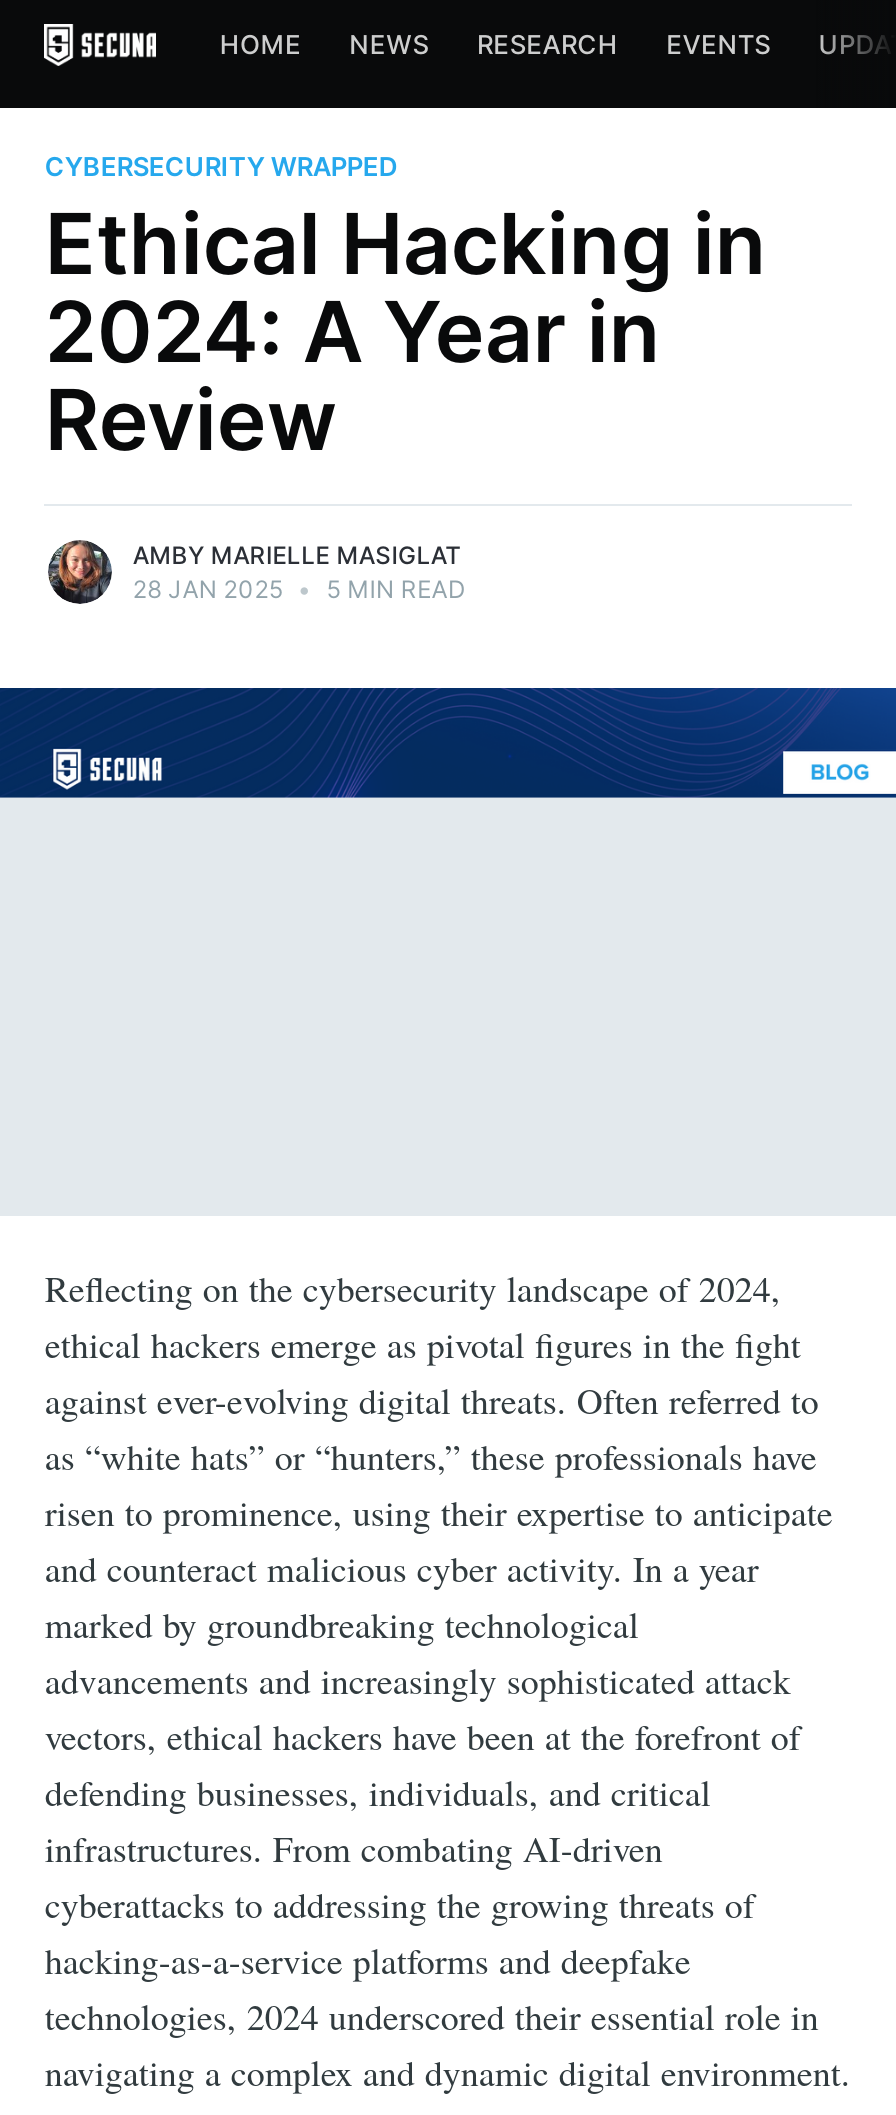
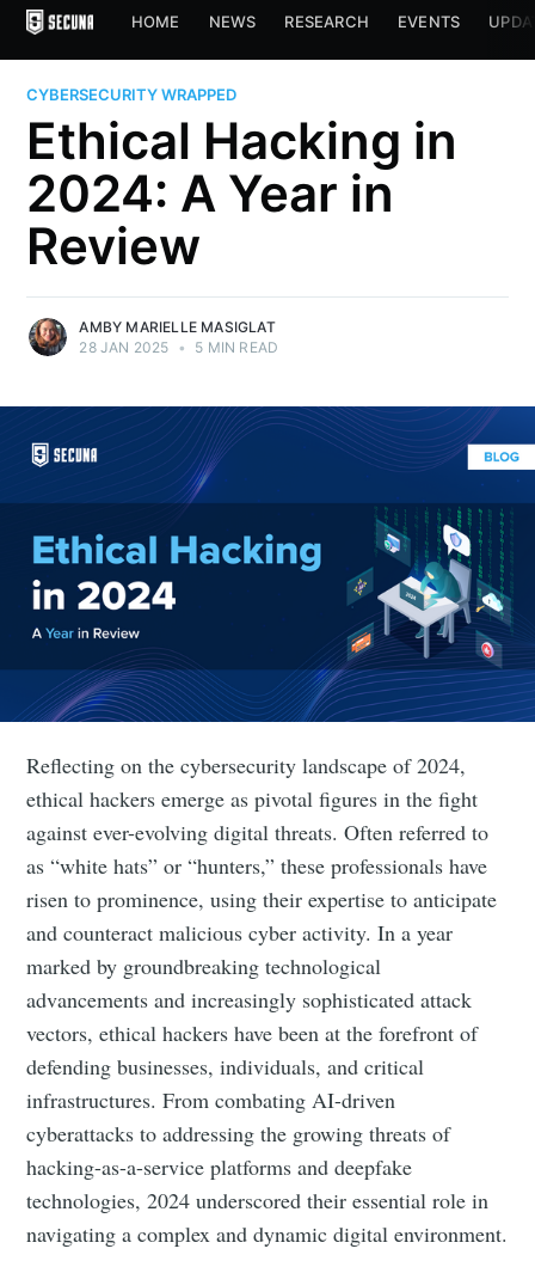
none -> [4,471,531,723] [image]

